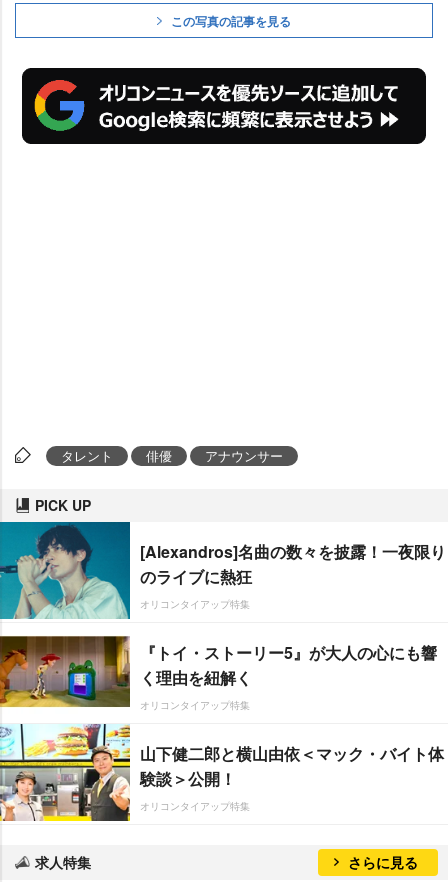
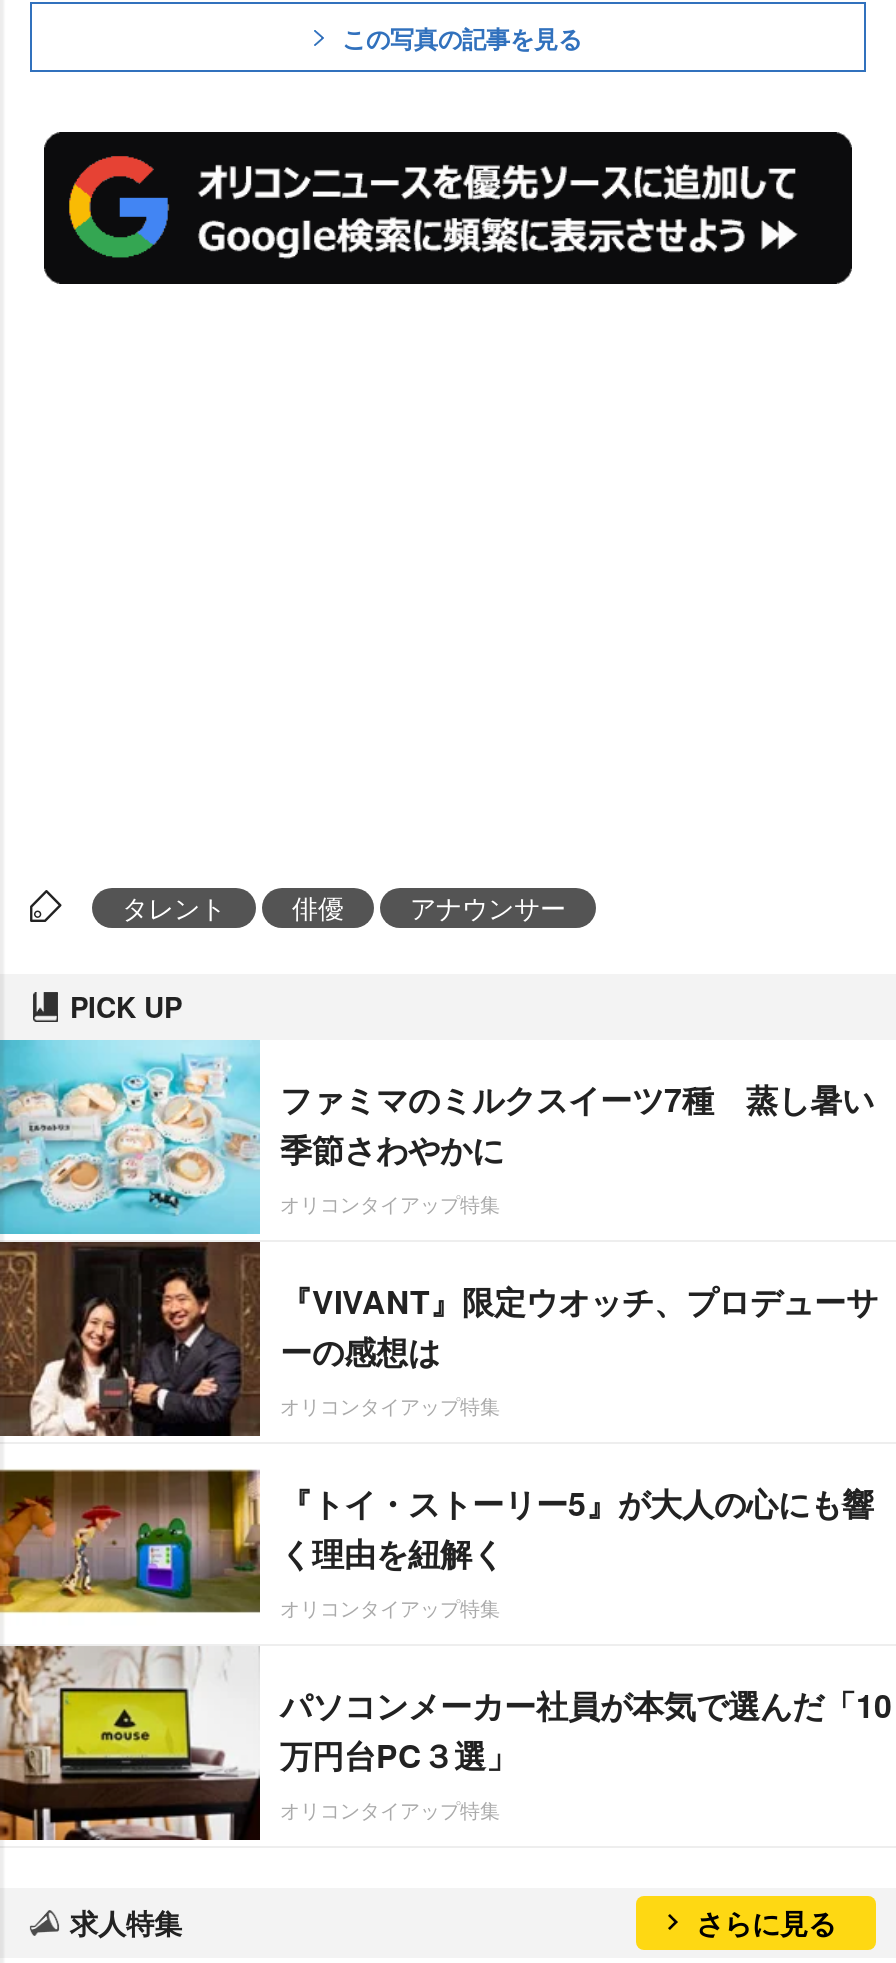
[3,522,446,620] [image] | [Alexandros]名曲の数々を披露！一夜限り | のライブに熱狂 -> [6,1040,878,1438] [image] | ファミマのミルクスイーツ7種 蒸し暑い | 季節さわやかに | オリコンタイアップ特集 | 『VIVANT』限定ウオッチ、プロデューサ | ーの感想は
[3,723,444,822] [image] | 山下健二郎と横山由依＜マック・バイト体 | 験談＞公開！ -> [6,1644,892,1842] [image] | パソコンメーカー社員が本気で選んだ「10 | 万円台PC３選」

